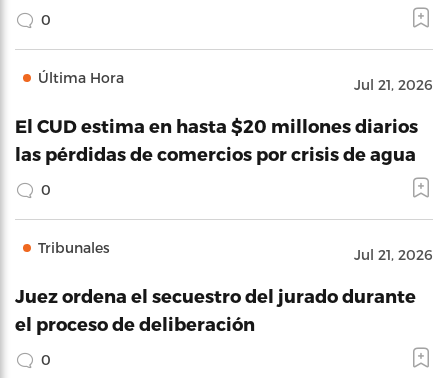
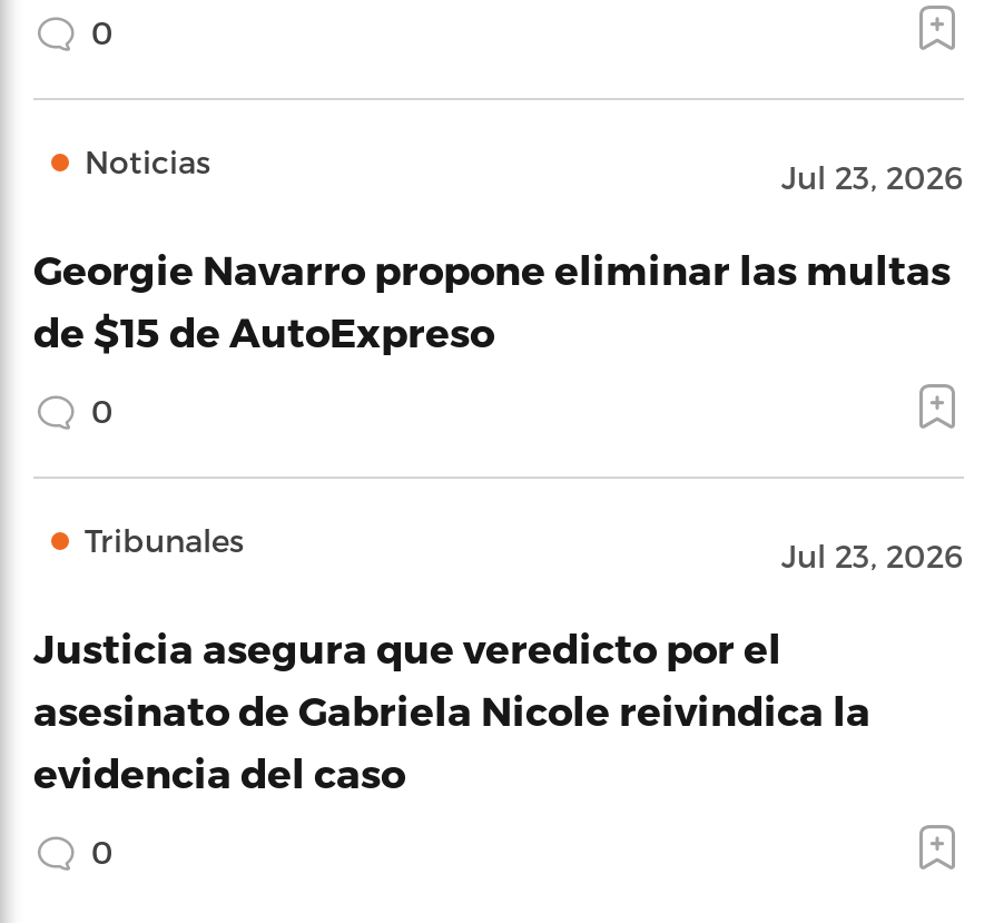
[38,69,433,93] Última Hora | Jul 21, 2026 -> [85,143,964,196] Noticias | Jul 23, 2026
[15,115,418,164] El CUD estima en hasta $20 millones diarios | las pérdidas de comercios por crisis de agua -> [33,245,951,354] Georgie Navarro propone eliminar las multas | de $15 de AutoExpreso
[354,246,433,263] Jul 21, 2026 -> [781,537,964,575] Jul 23, 2026
[15,285,416,334] Juez ordena el secuestro del jurado durante | el proceso de deliberación -> [33,623,870,795] Justicia asegura que veredicto por el | asesinato de Gabriela Nicole reivindica la | evidencia del caso

